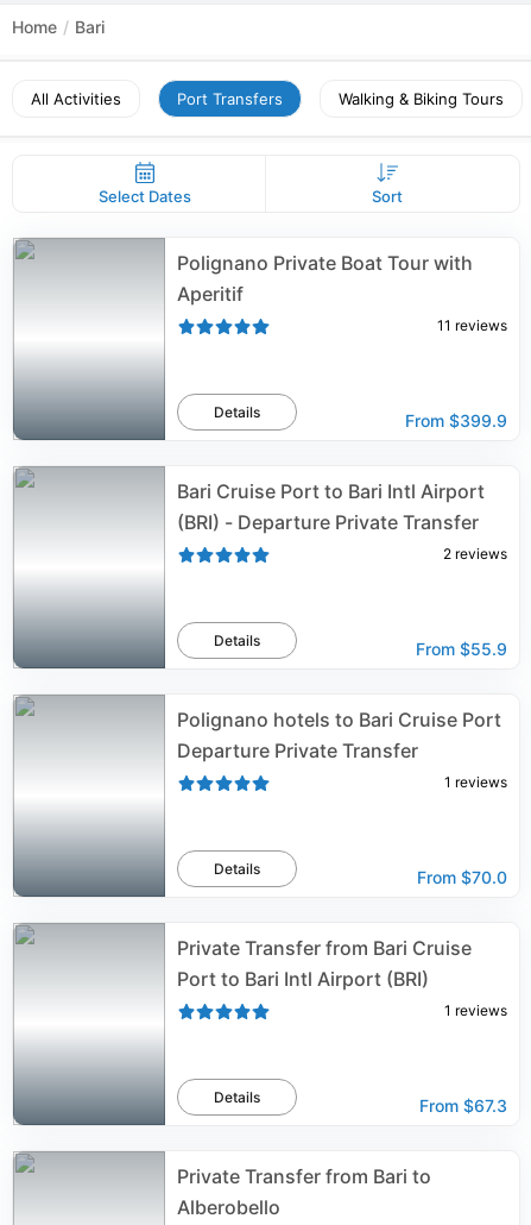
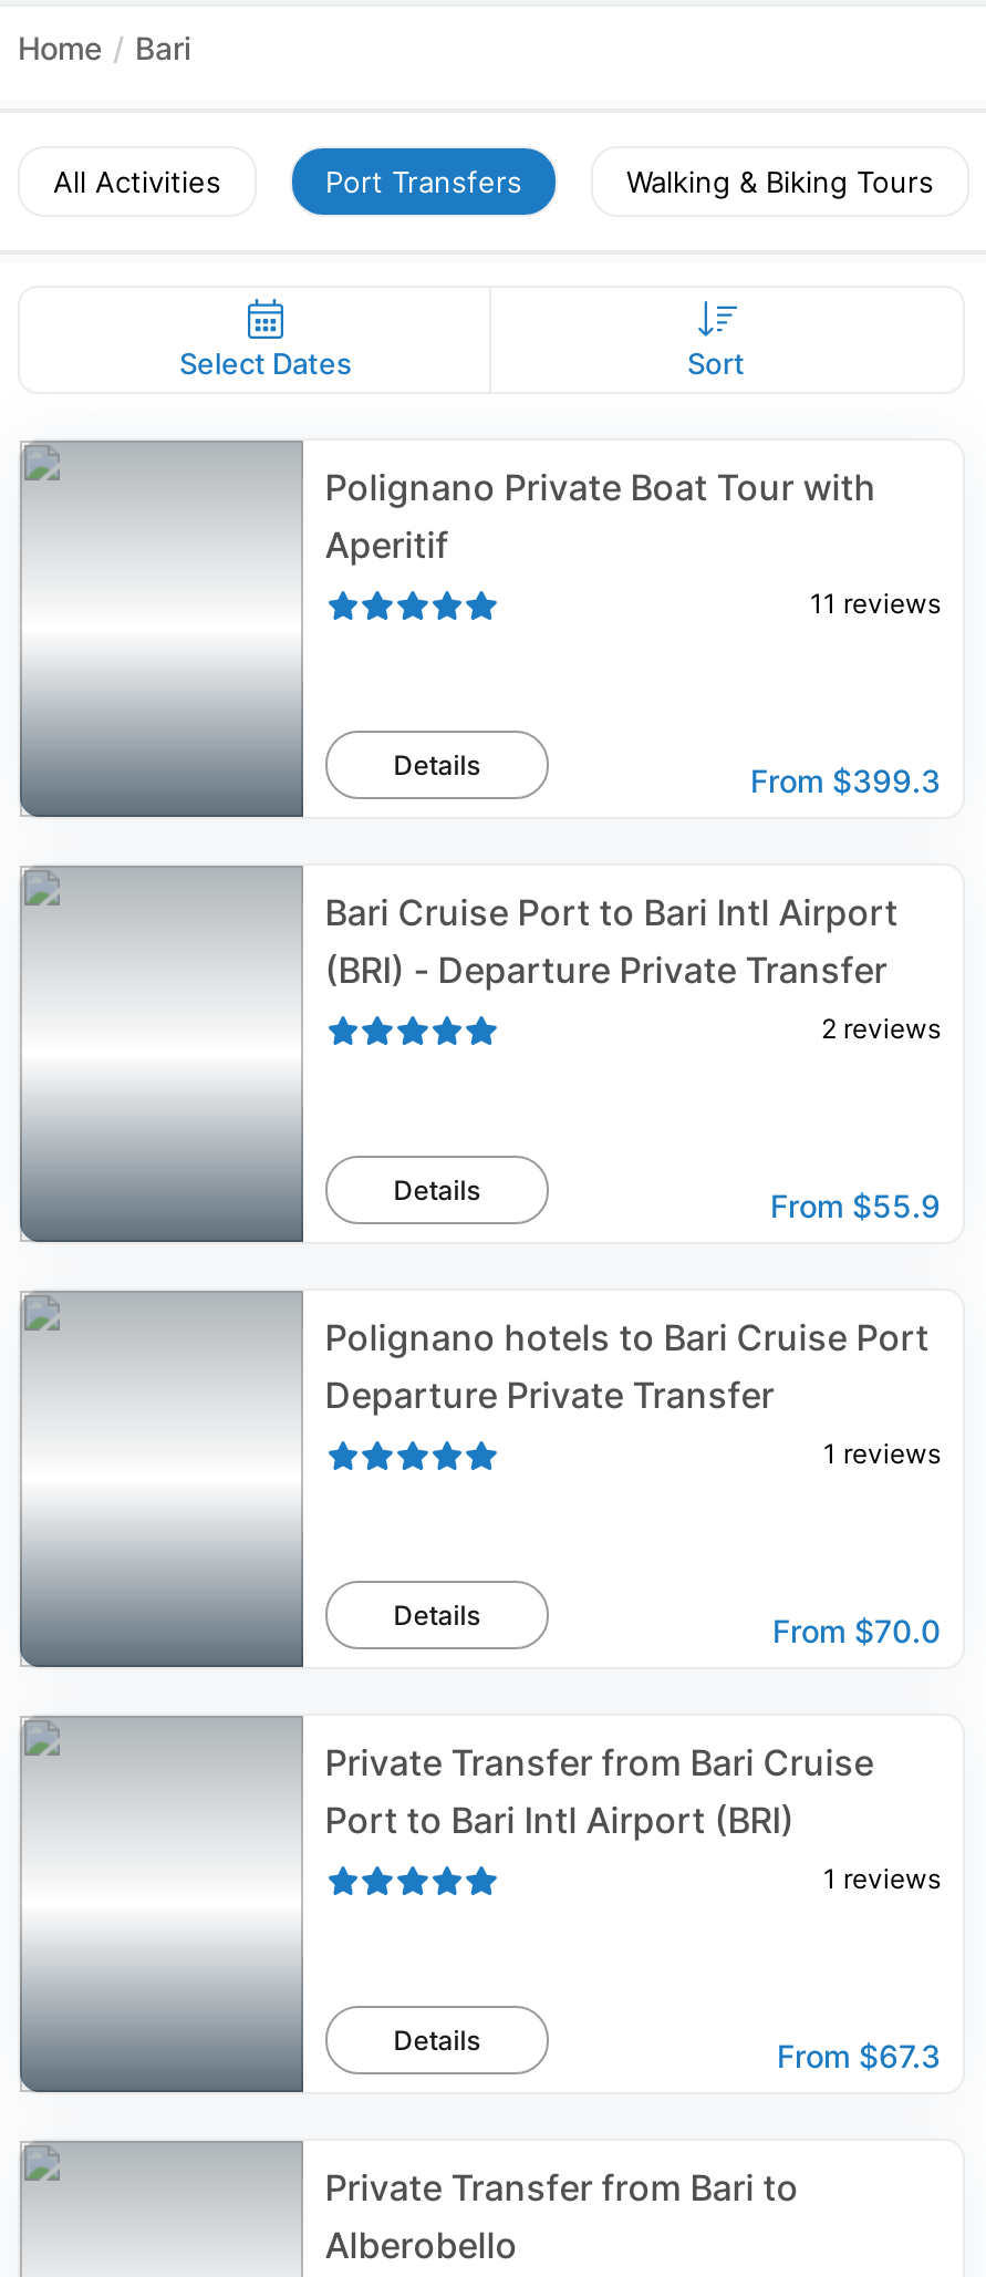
[405,410,507,431] From $399.9 -> [750,762,941,799] From $399.3

